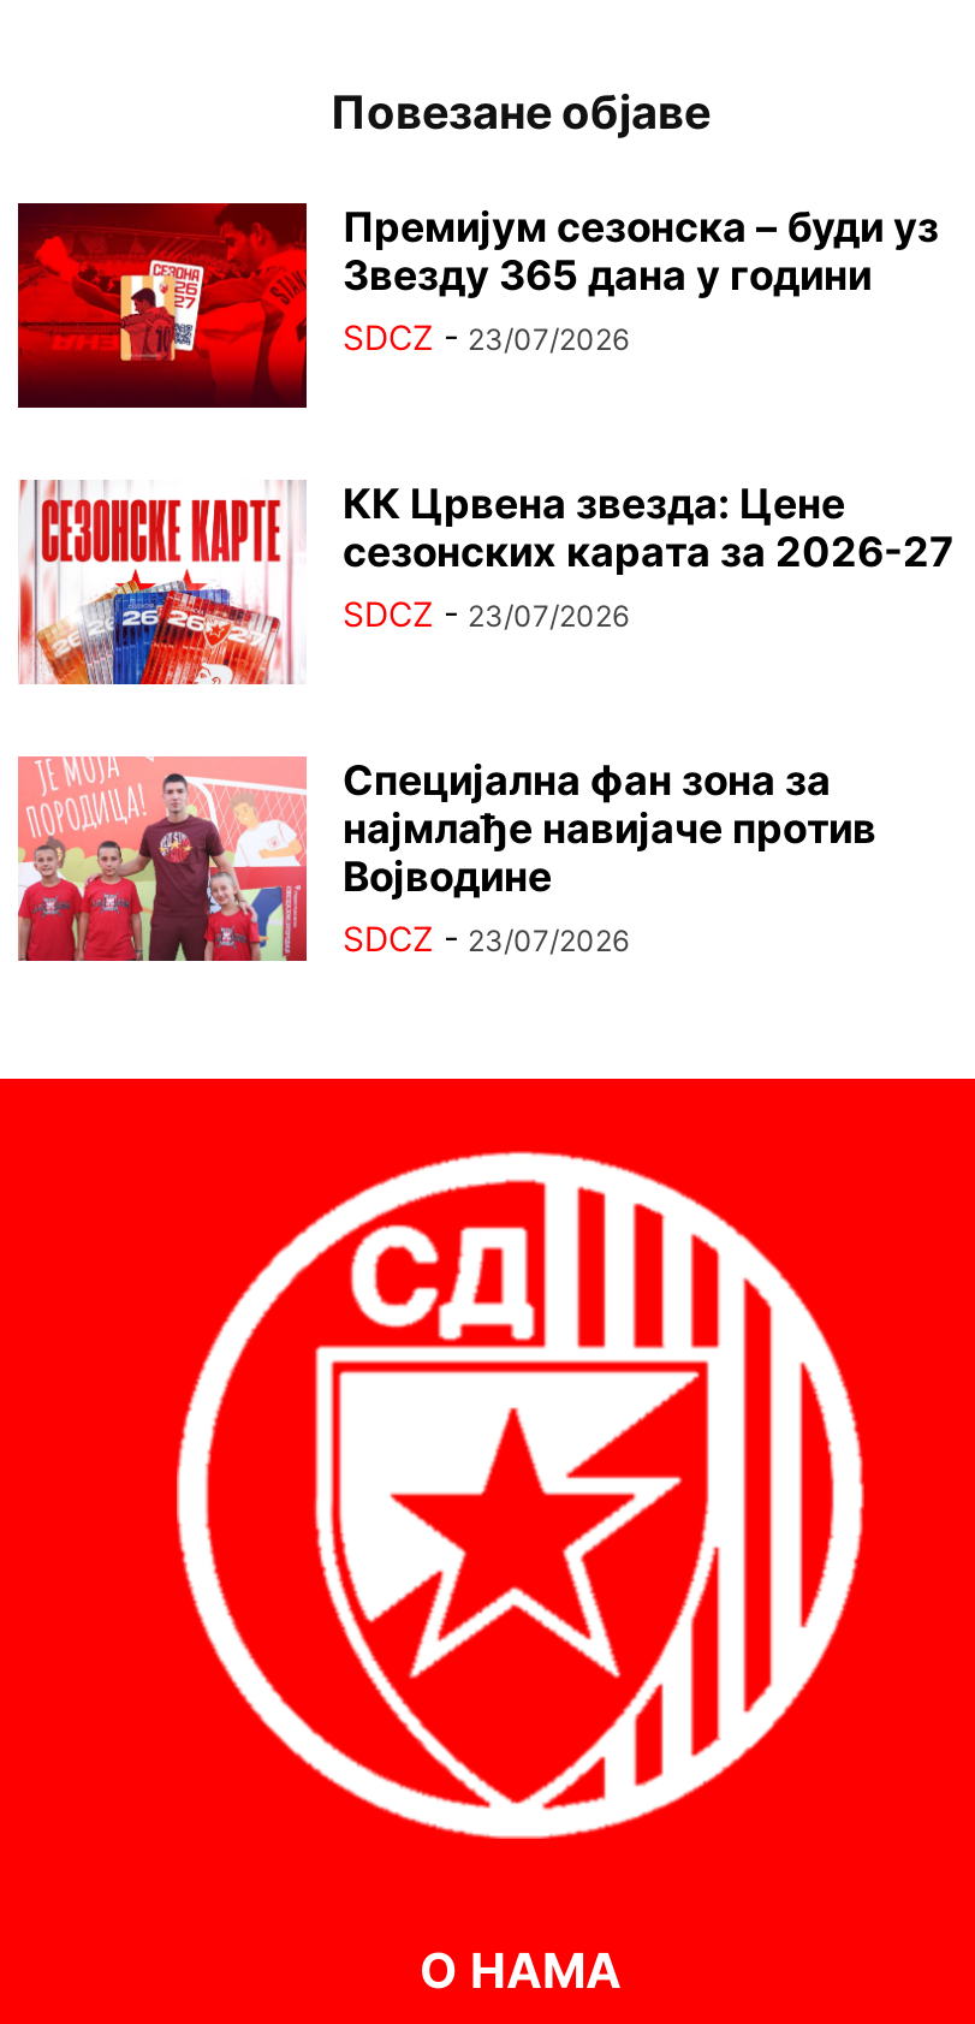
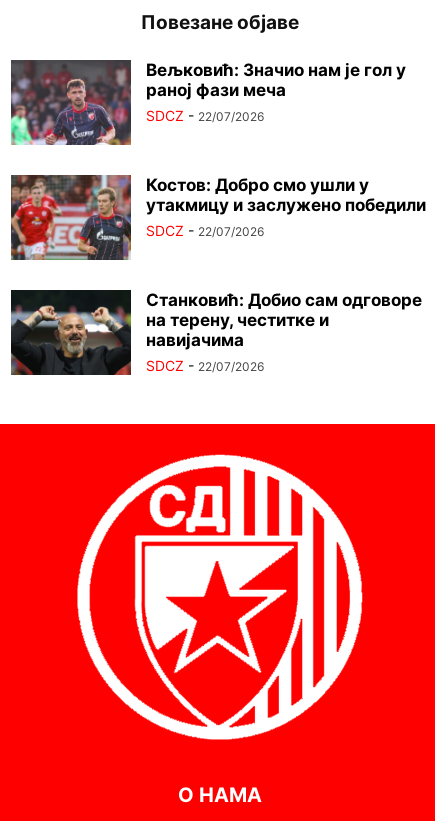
[16,201,939,410] [image] | Премијум сезонска – буди уз | Звезду 365 дана у години | SDCZ - 23/07/2026 -> [10,59,406,146] [image] | Вељковић: Значио нам је гол у | раној фази меча | SDCZ - 22/07/2026
[18,480,953,687] [image] | КК Црвена звезда: Цене | сезонских карата за 2026-27 | SDCZ - 23/07/2026 -> [10,174,426,261] [image] | Костов: Добро смо ушли у | утакмицу и заслужено победили | SDCZ - 22/07/2026
[16,756,876,963] [image] | Специјална фан зона за | најмлађе навијаче против | Војводине | SDCZ - 23/07/2026 -> [10,289,422,376] [image] | Станковић: Добио сам одговоре | на терену, честитке и | навијачима | SDCZ - 22/07/2026

